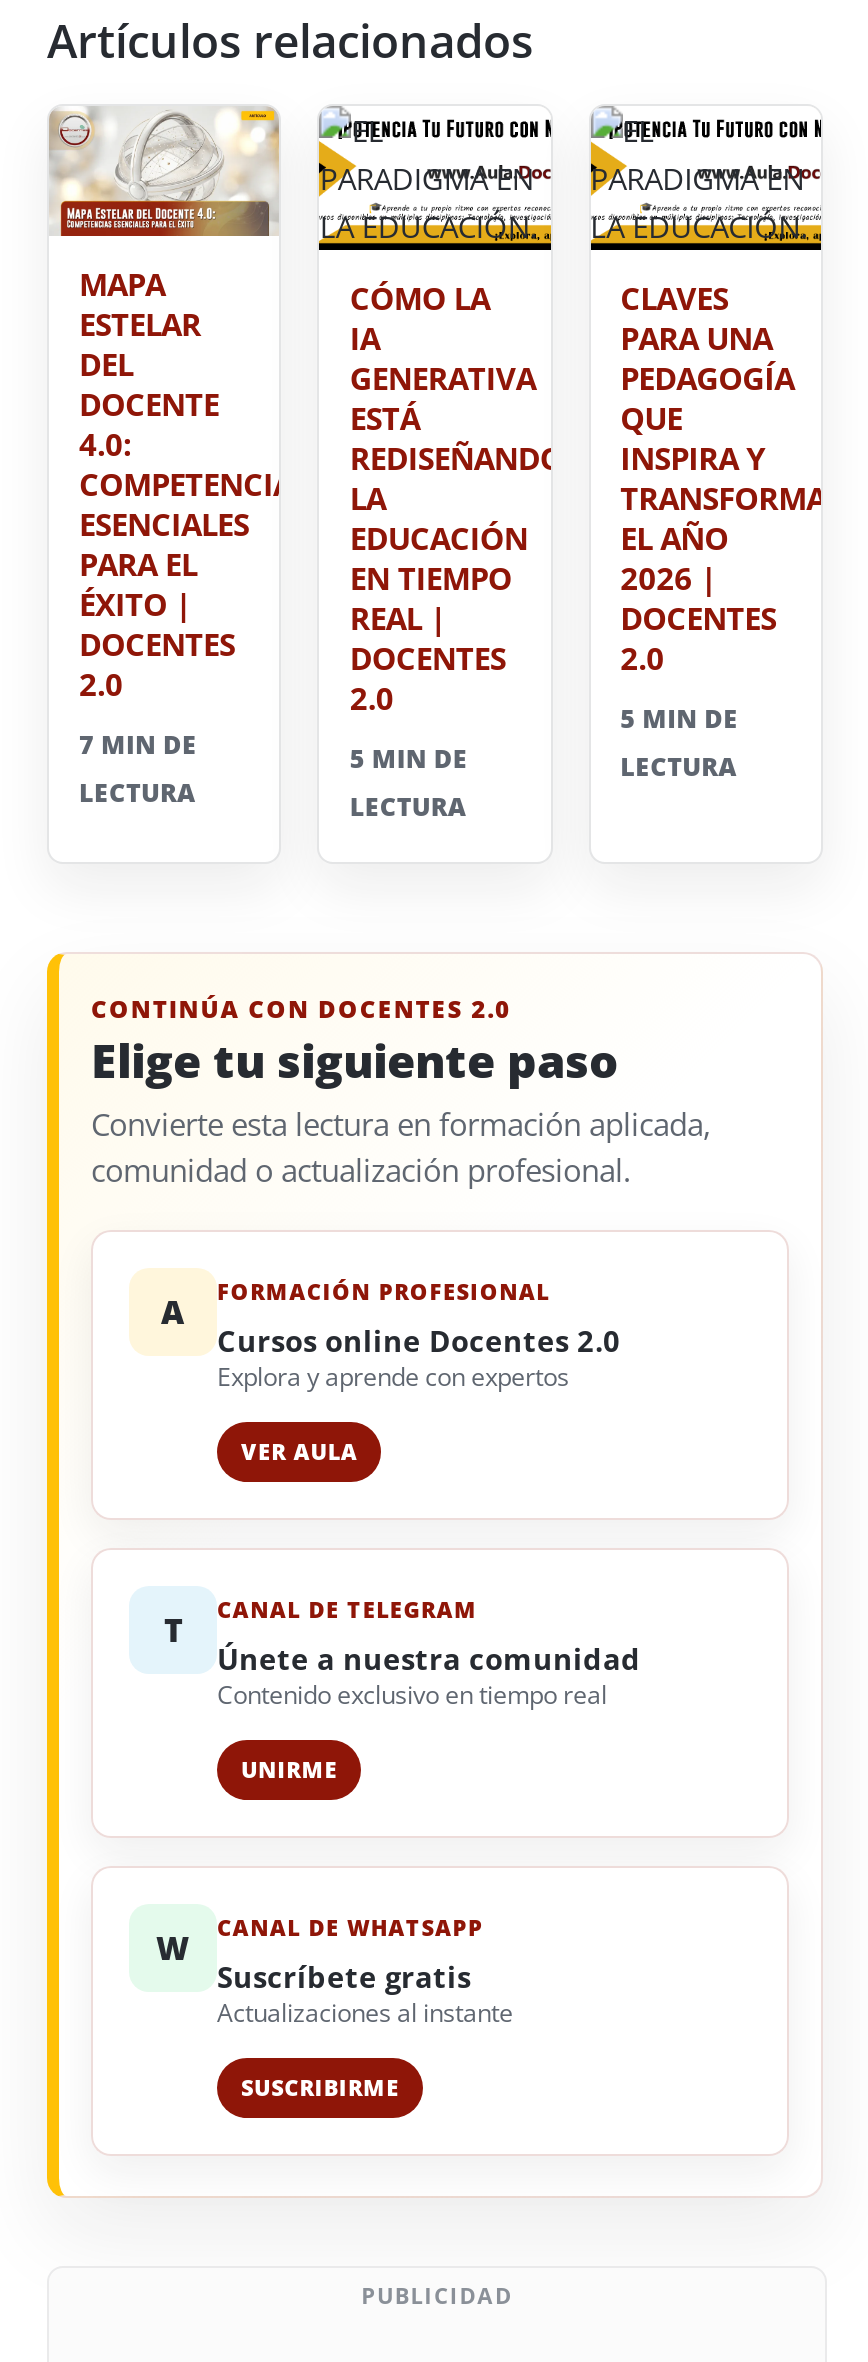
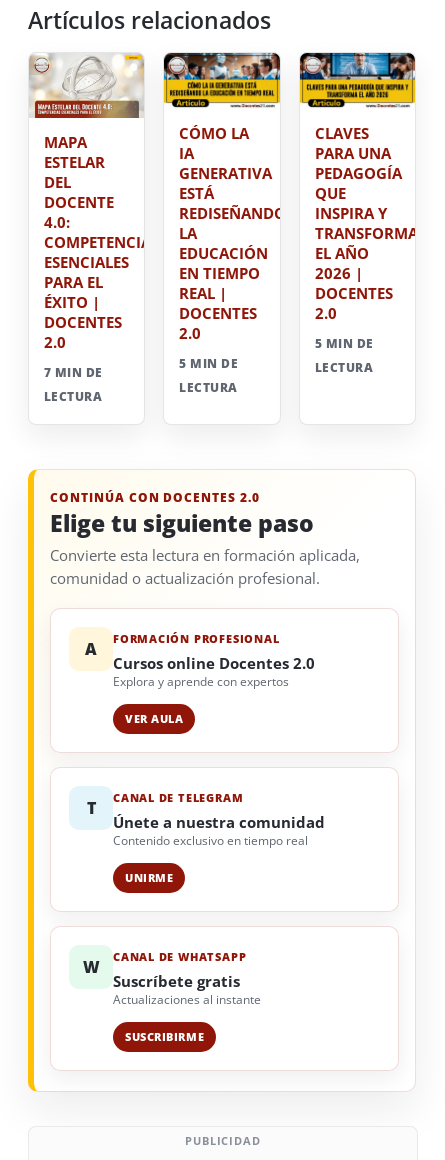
[317,106,553,252] [image] -> [163,52,281,109] [image]
[589,106,823,252] [image] -> [299,52,416,109] [image]

